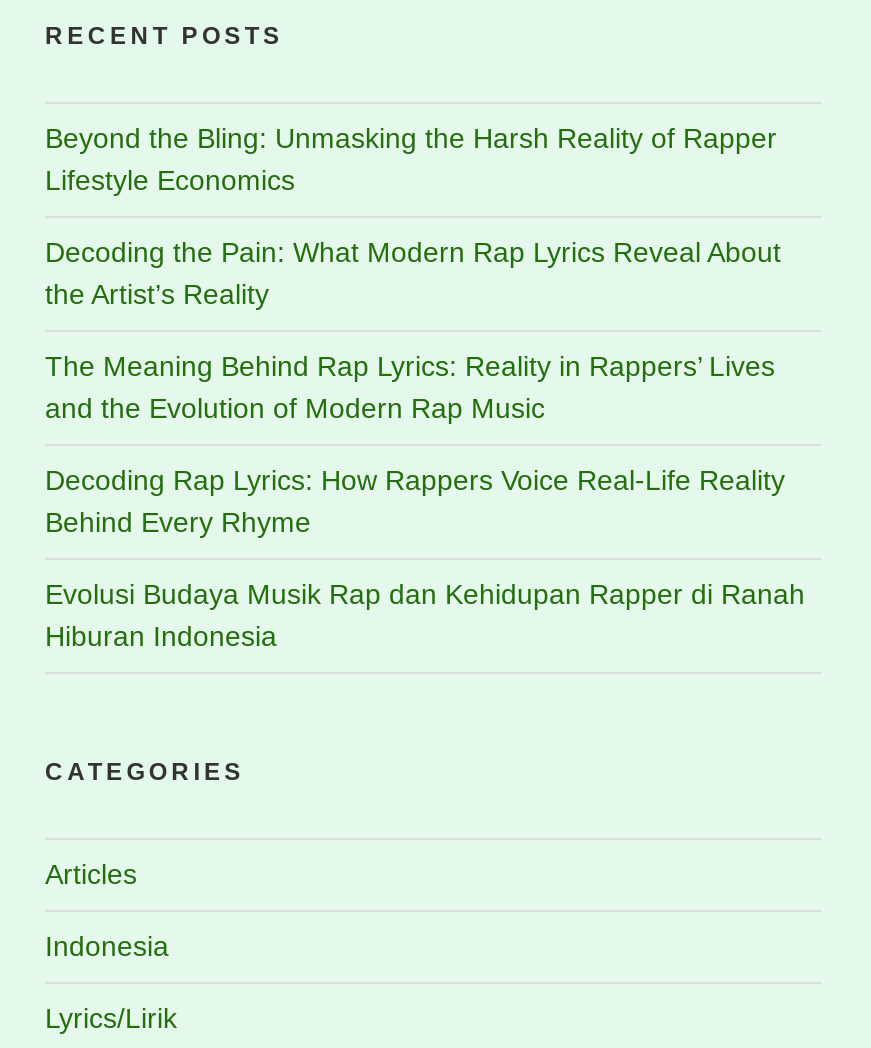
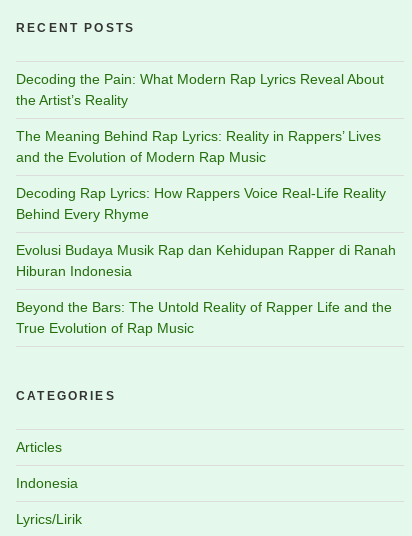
[45,123,777,197] Beyond the Bling: Unmasking the Harsh Reality of Rapper | Lifestyle Economics -> none
moved [45,237,805,653] -> [16,71,396,279]: Decoding the Pain: What Modern Rap Lyrics Reveal About | the Artist’s Reality | The Meaning Behind Rap Lyrics: Reality in Rappers’ Lives | and the Evolution of Modern Rap Music | Decoding Rap Lyrics: How Rappers Voice Real-Life Reality | Behind Every Rhyme | Evolusi Budaya Musik Rap dan Kehidupan Rapper di Ranah | Hiburan Indonesia
none -> [16,299,392,336] Beyond the Bars: The Untold Reality of Rapper Life and the | True Evolution of Rap Music

